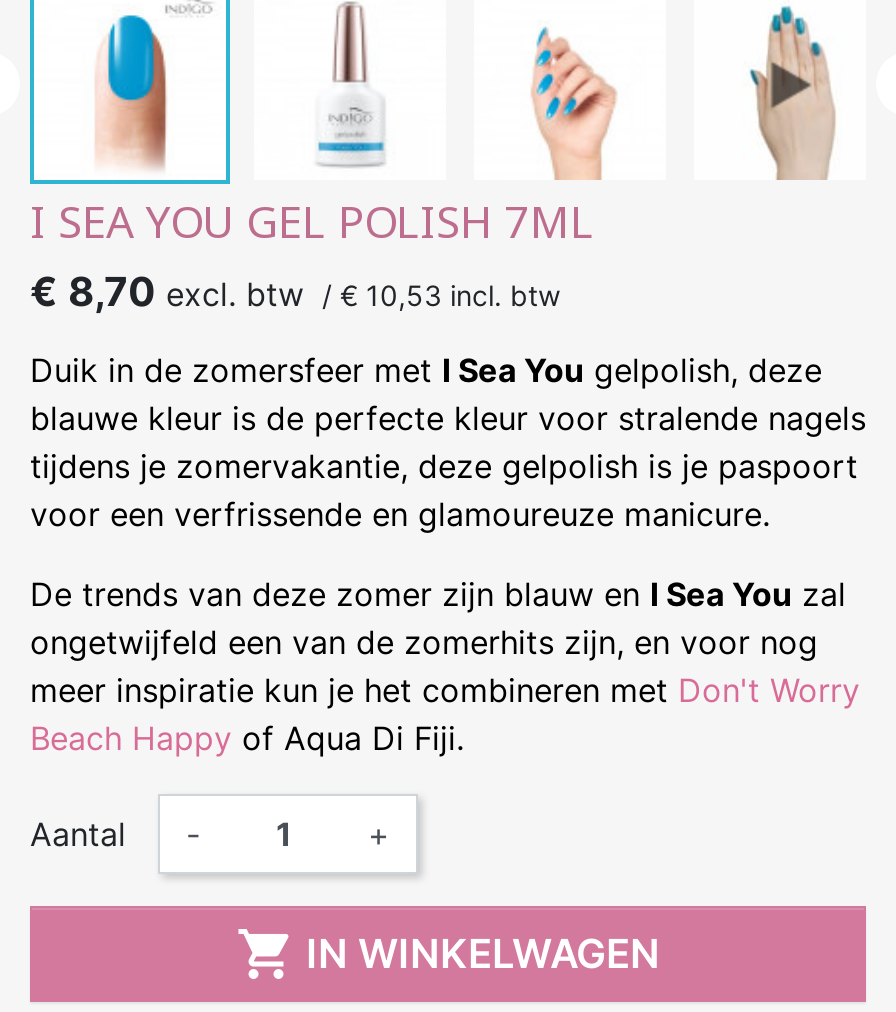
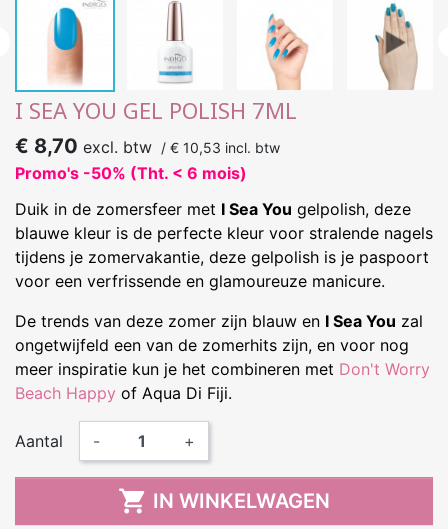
none -> [15,163,247,183] Promo's -50% (Tht. < 6 mois)

